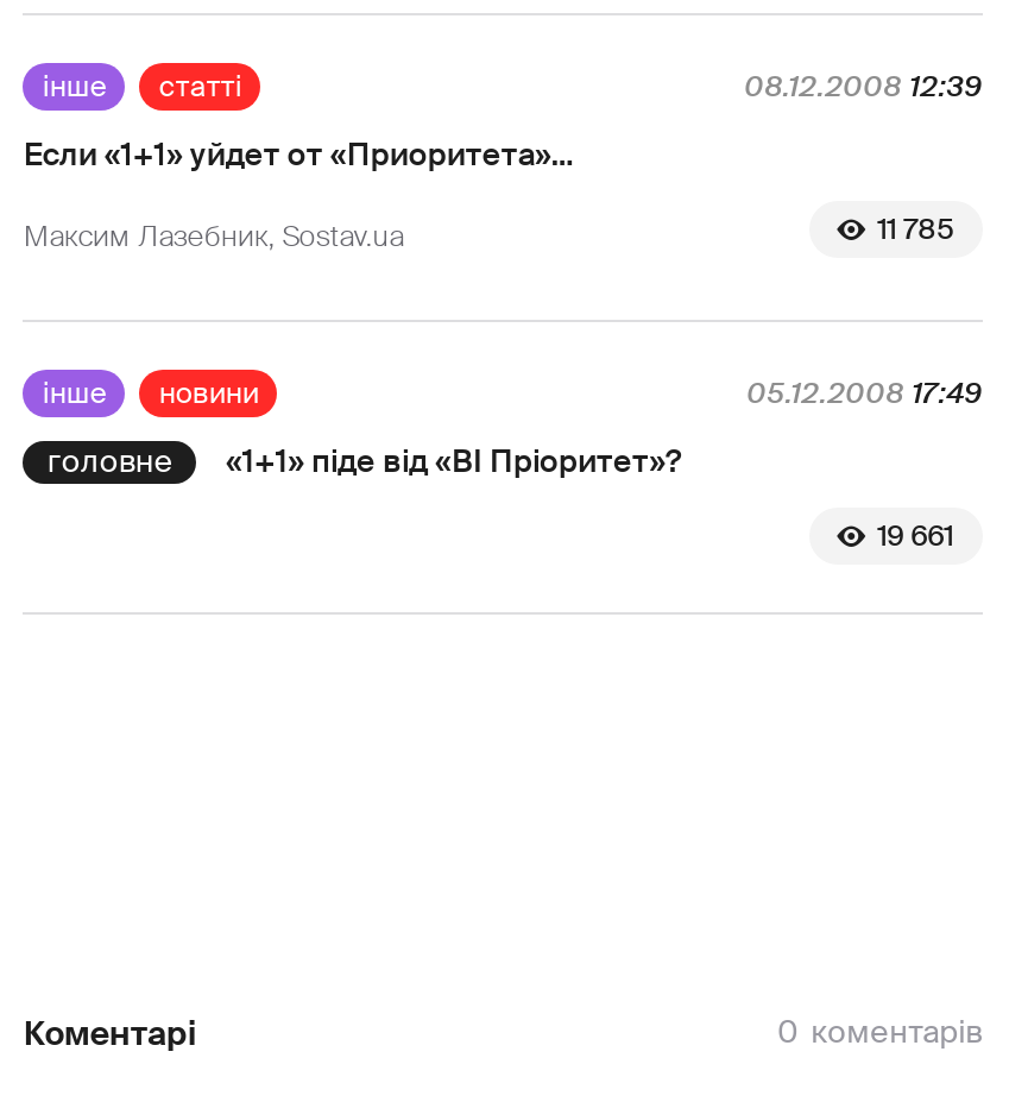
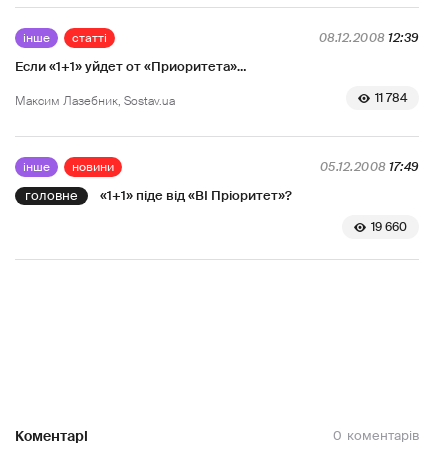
[877,211,953,249] 11 785 -> [375,90,407,106] 11 784
[877,518,953,556] 19 661 -> [371,219,407,235] 19 660

